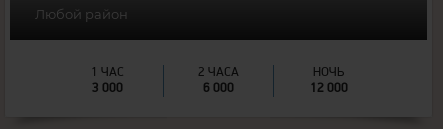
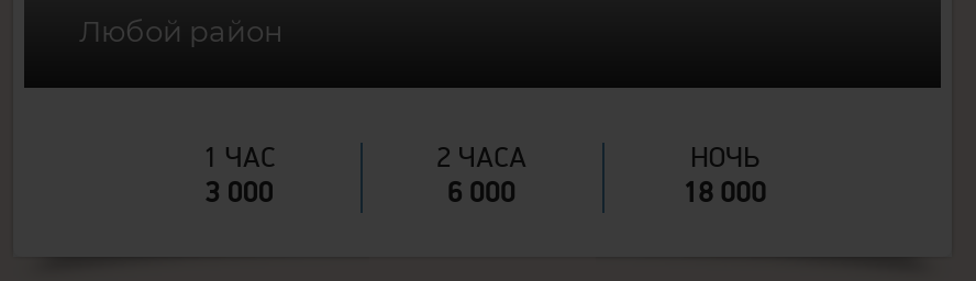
[310,82,348,95] 12 000 -> [683,180,767,209] 18 000

